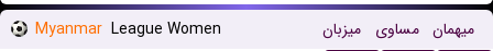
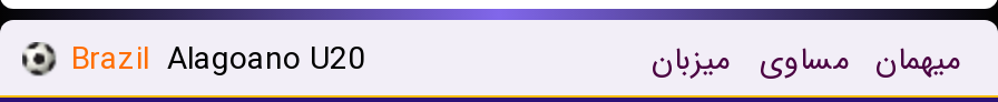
[35,17,221,41] Myanmar League Women -> [71,35,365,84] Brazil Alagoano U20

